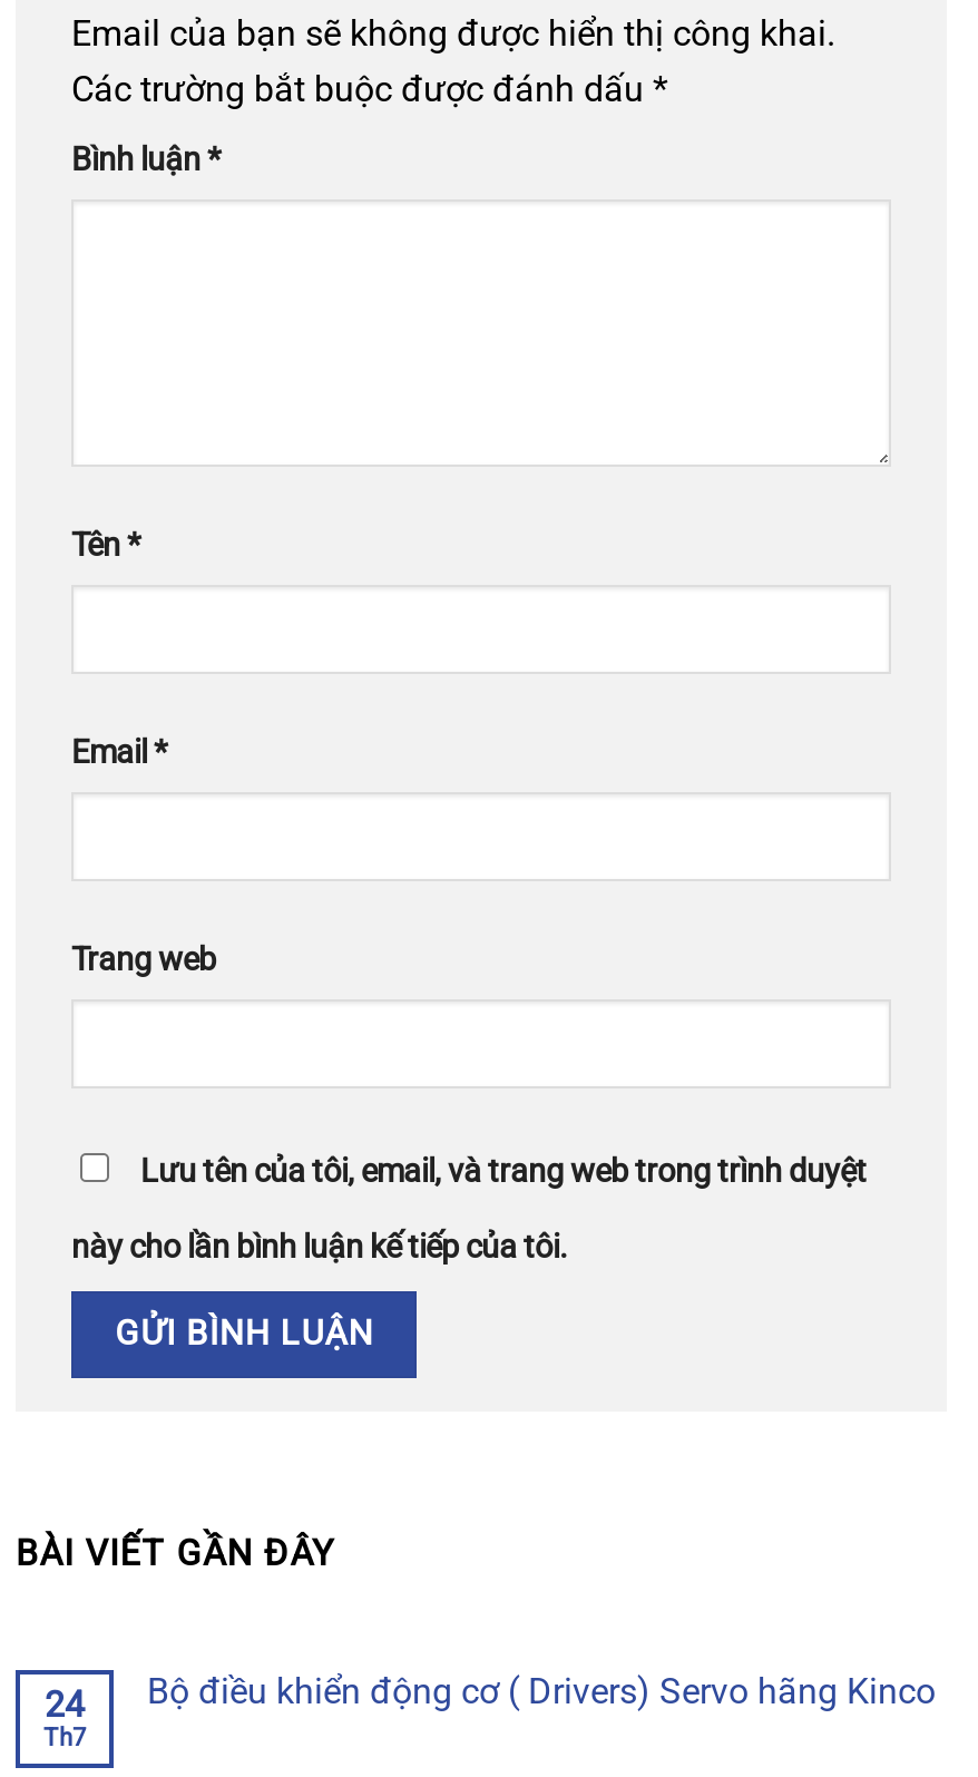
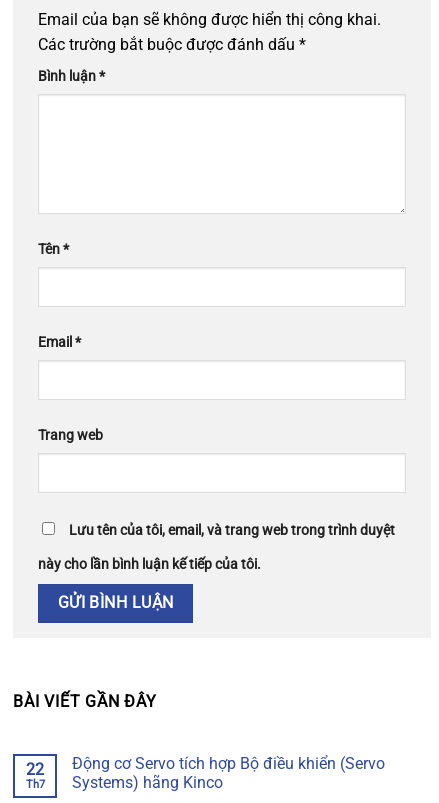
[147,1669,936,1711] Bộ điều khiển động cơ ( Drivers) Servo hãng Kinco -> [72,754,385,792] Động cơ Servo tích hợp Bộ điều khiển (Servo | Systems) hãng Kinco
[45,1683,85,1725] 24 -> [26,760,44,779] 22

